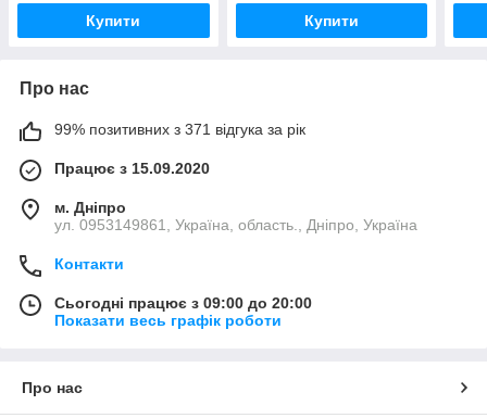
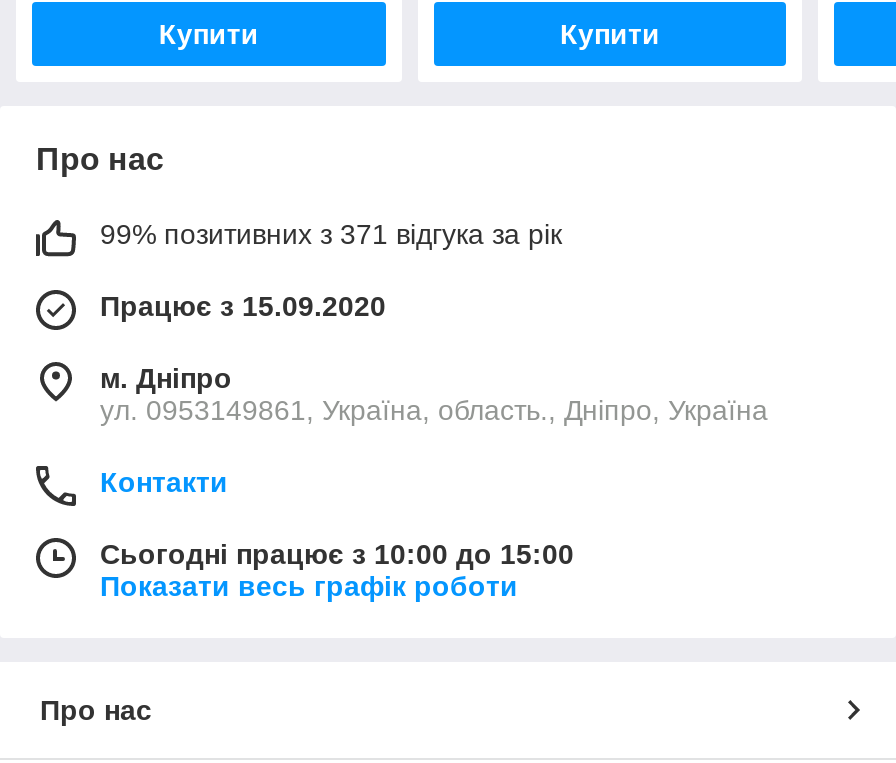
[54,294,312,311] Сьогодні працює з 09:00 до 20:00 -> [100,538,574,570] Сьогодні працює з 10:00 до 15:00

